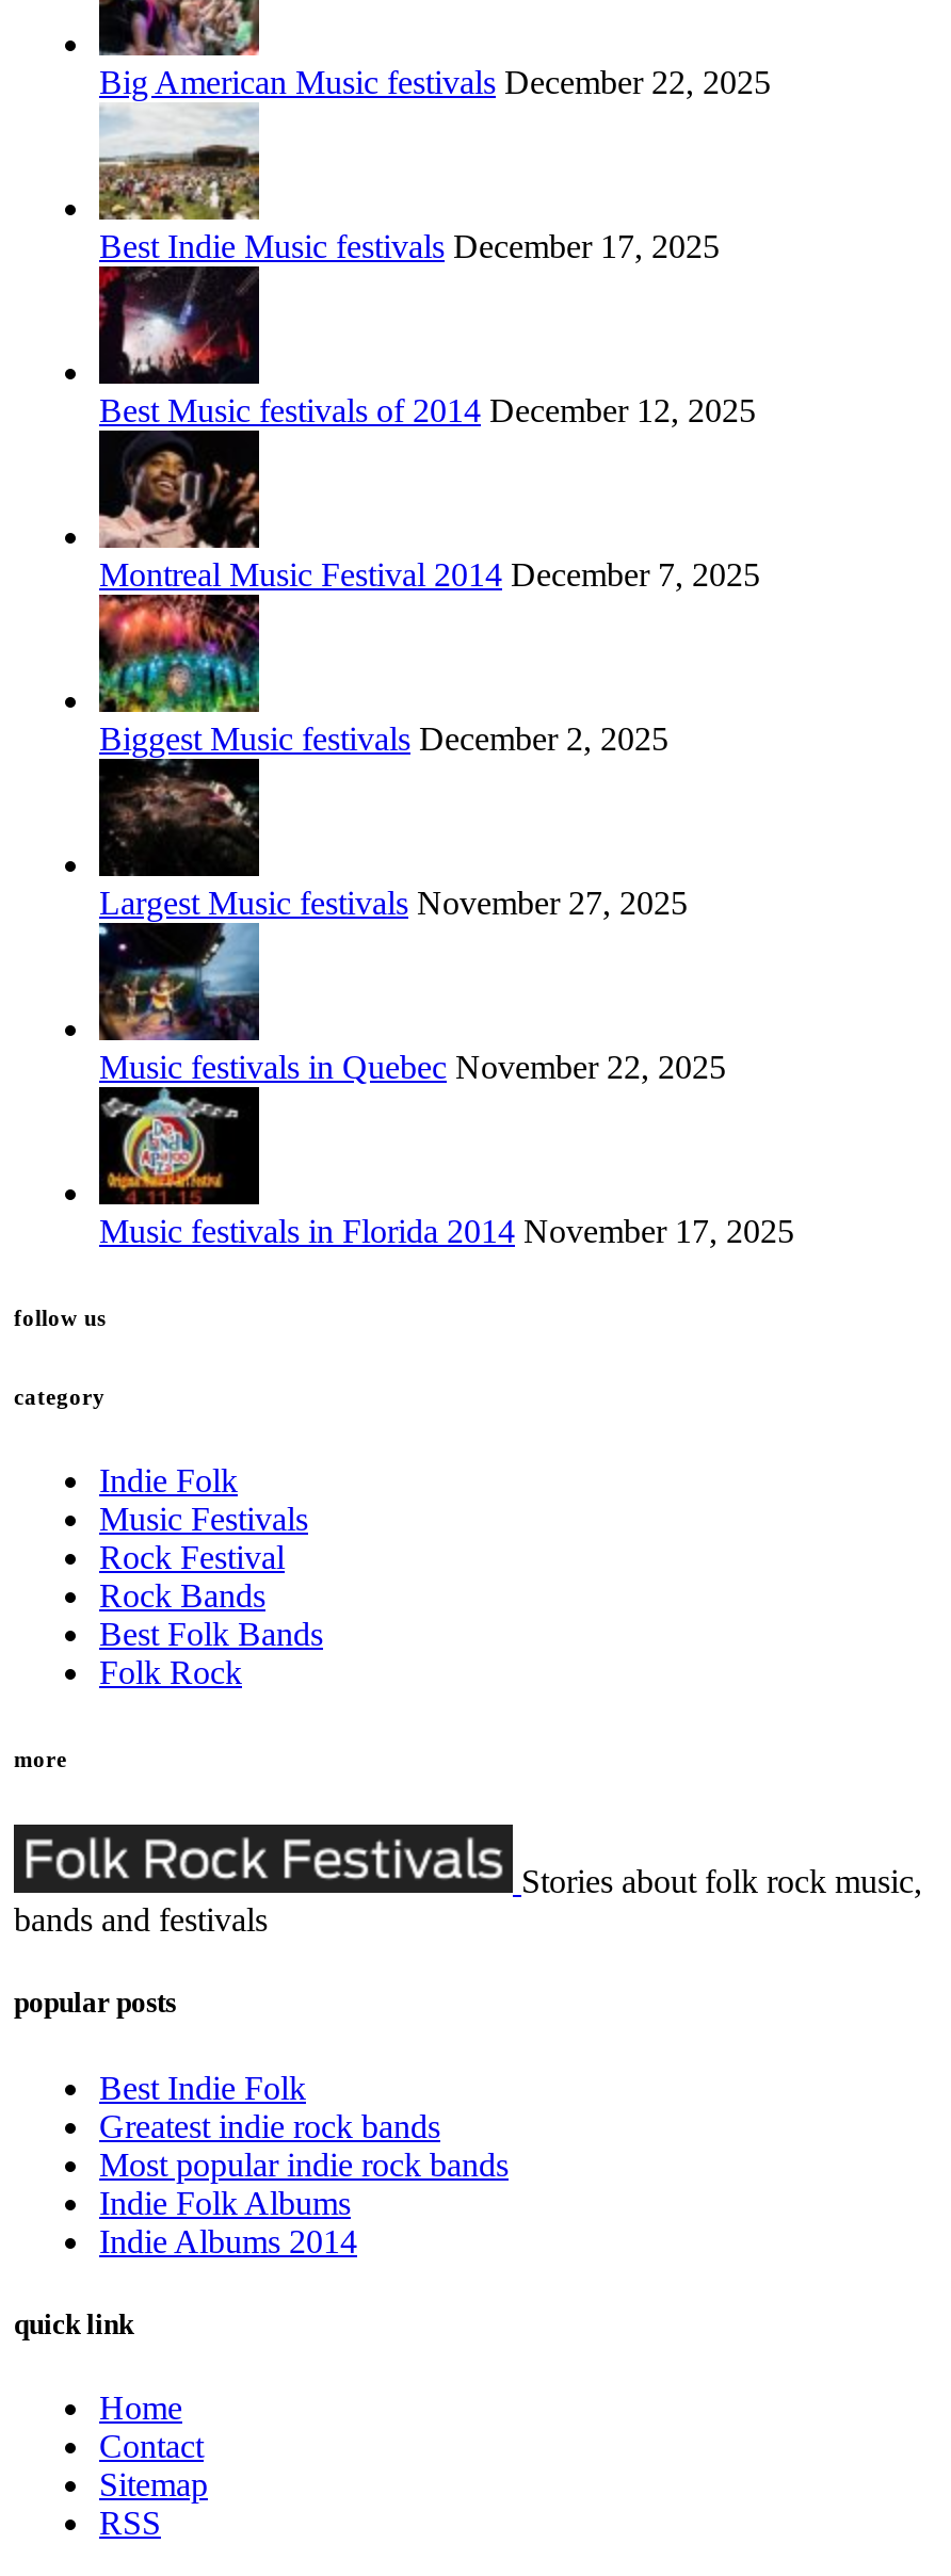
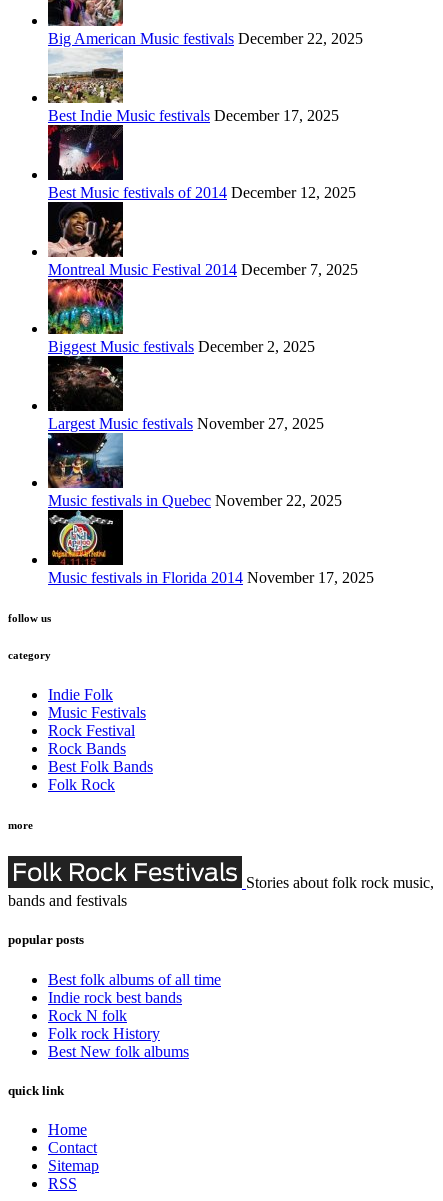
[99,2069,509,2259] Best Indie Folk | Greatest indie rock bands | Most popular indie rock bands | Indie Folk Albums | Indie Albums 2014 -> [48,971,221,1060] Best folk albums of all time | Indie rock best bands | Rock N folk | Folk rock History | Best New folk albums

